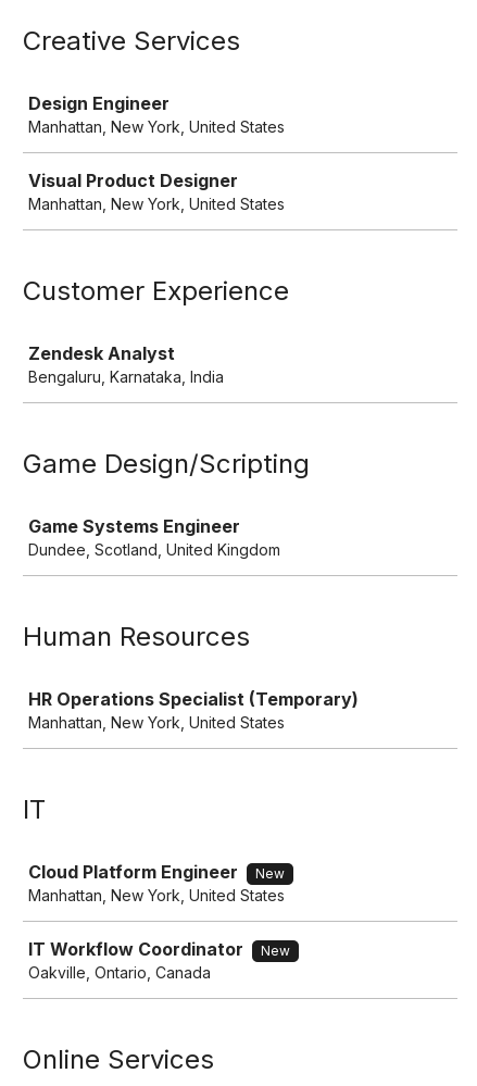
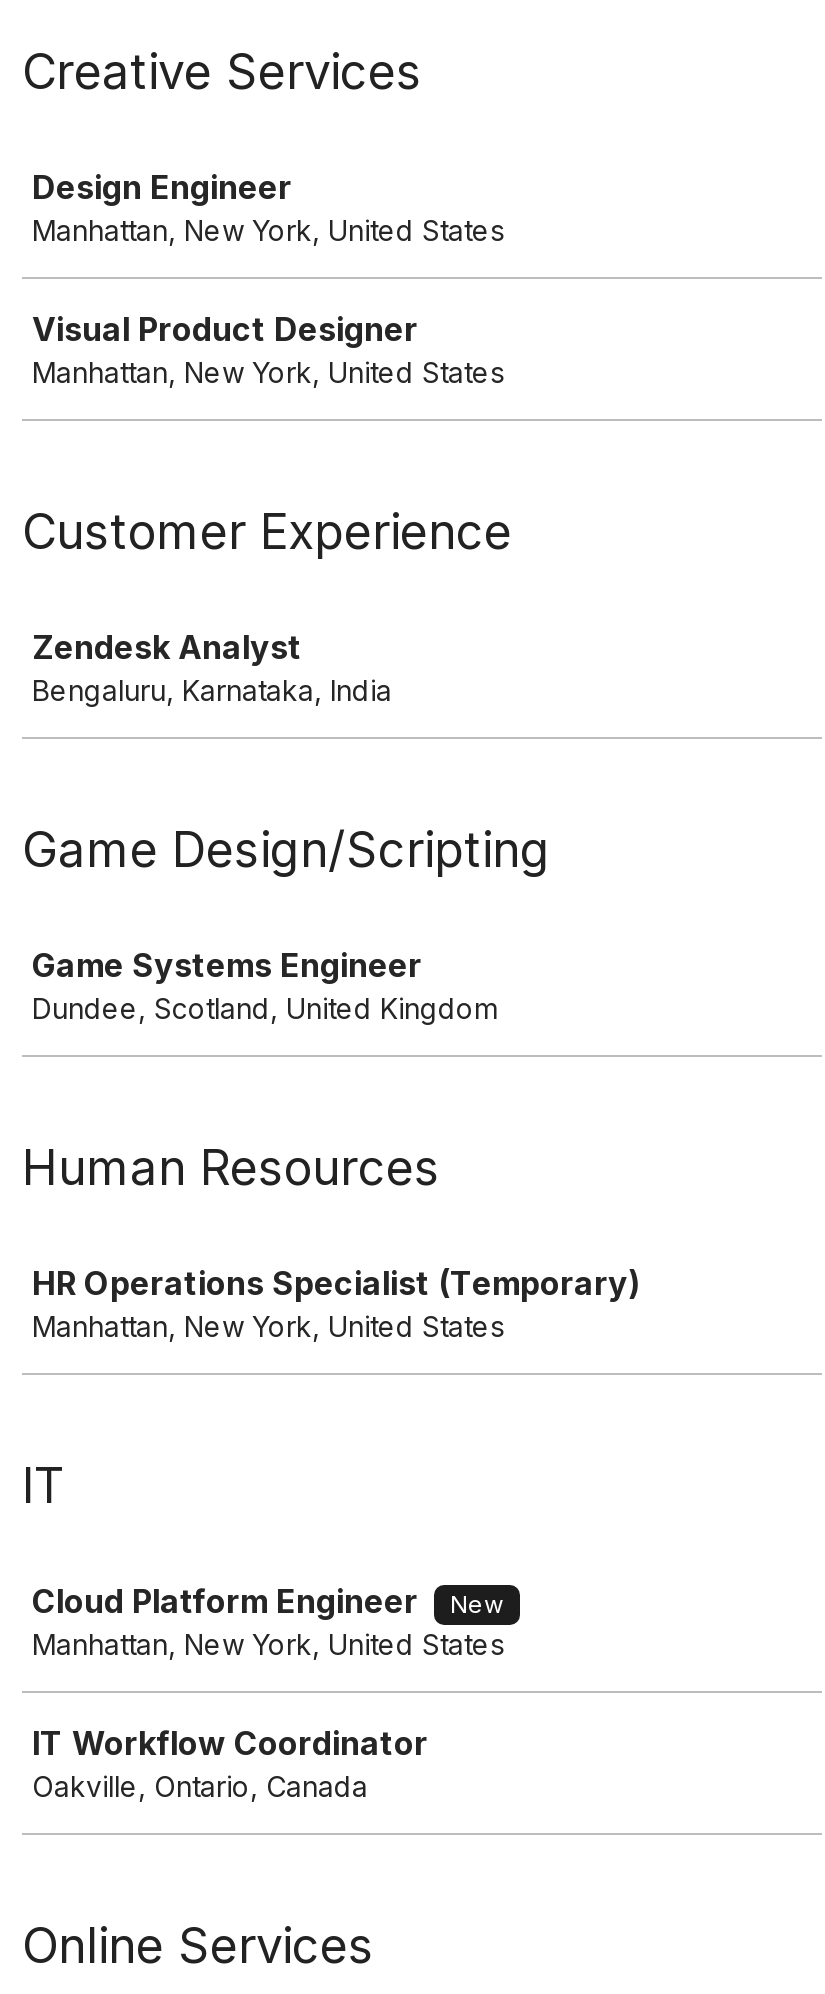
[261,943,290,959] New -> none

